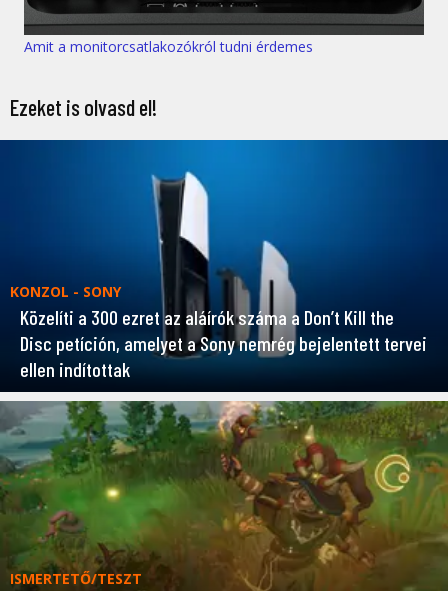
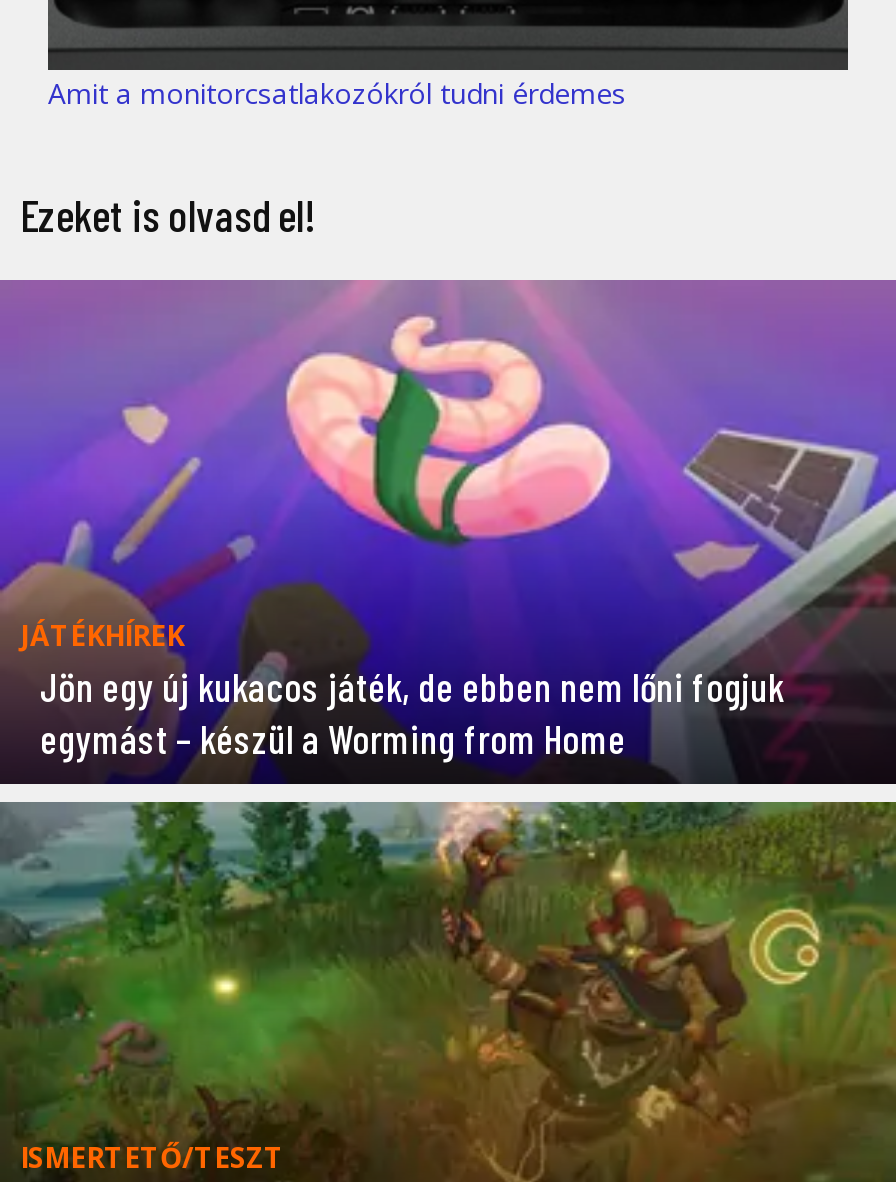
[3,139,445,392] [image] | KONZOL - SONY | Közelíti a 300 ezret az aláírók száma a Don’t Kill the | Disc petíción, amelyet a Sony nemrég bejelentett tervei | ellen indítottak -> [6,278,890,784] [image] | JÁTÉKHÍREK | Jön egy új kukacos játék, de ebben nem lőni fogjuk | egymást – készül a Worming from Home

